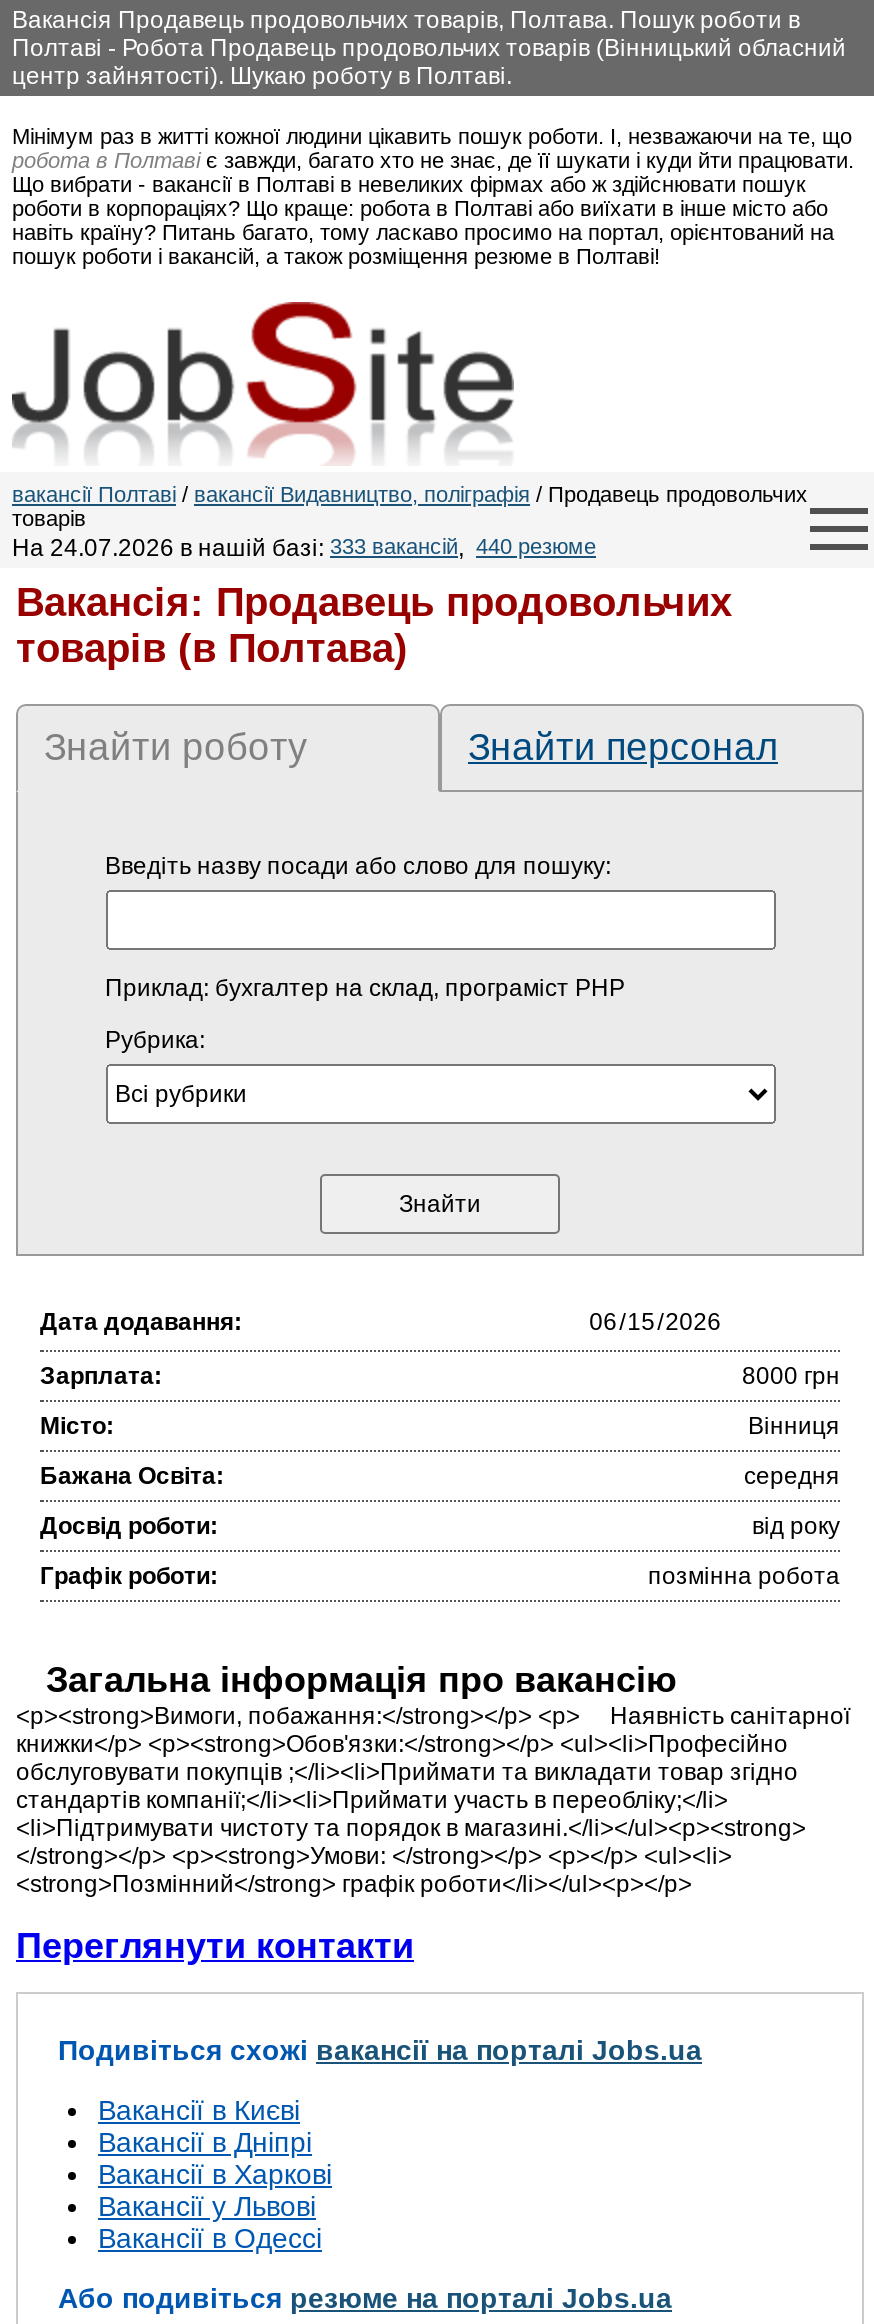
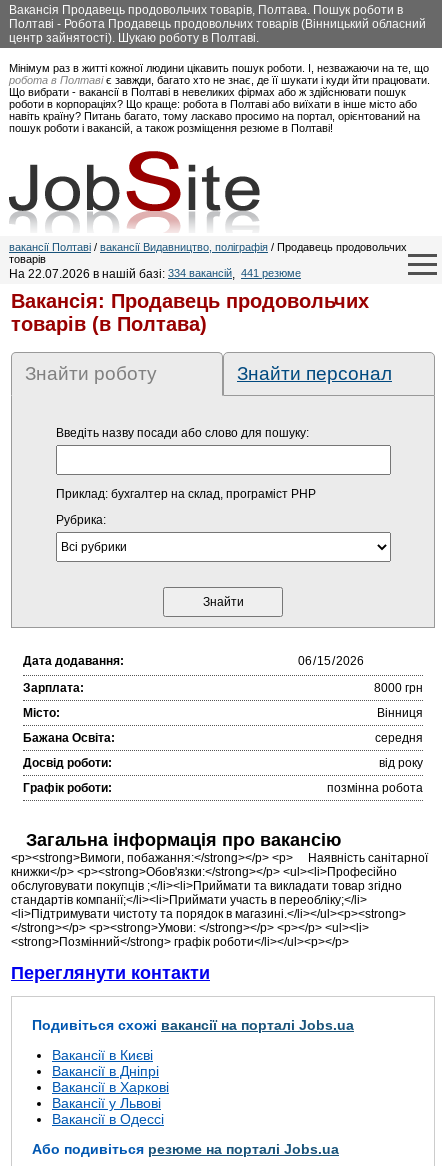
[12,534,596,562] На 24.07.2026 в нашій базі: 333 вакансій, 440 резюме -> [9,267,301,281] На 22.07.2026 в нашій базі: 334 вакансій, 441 резюме

